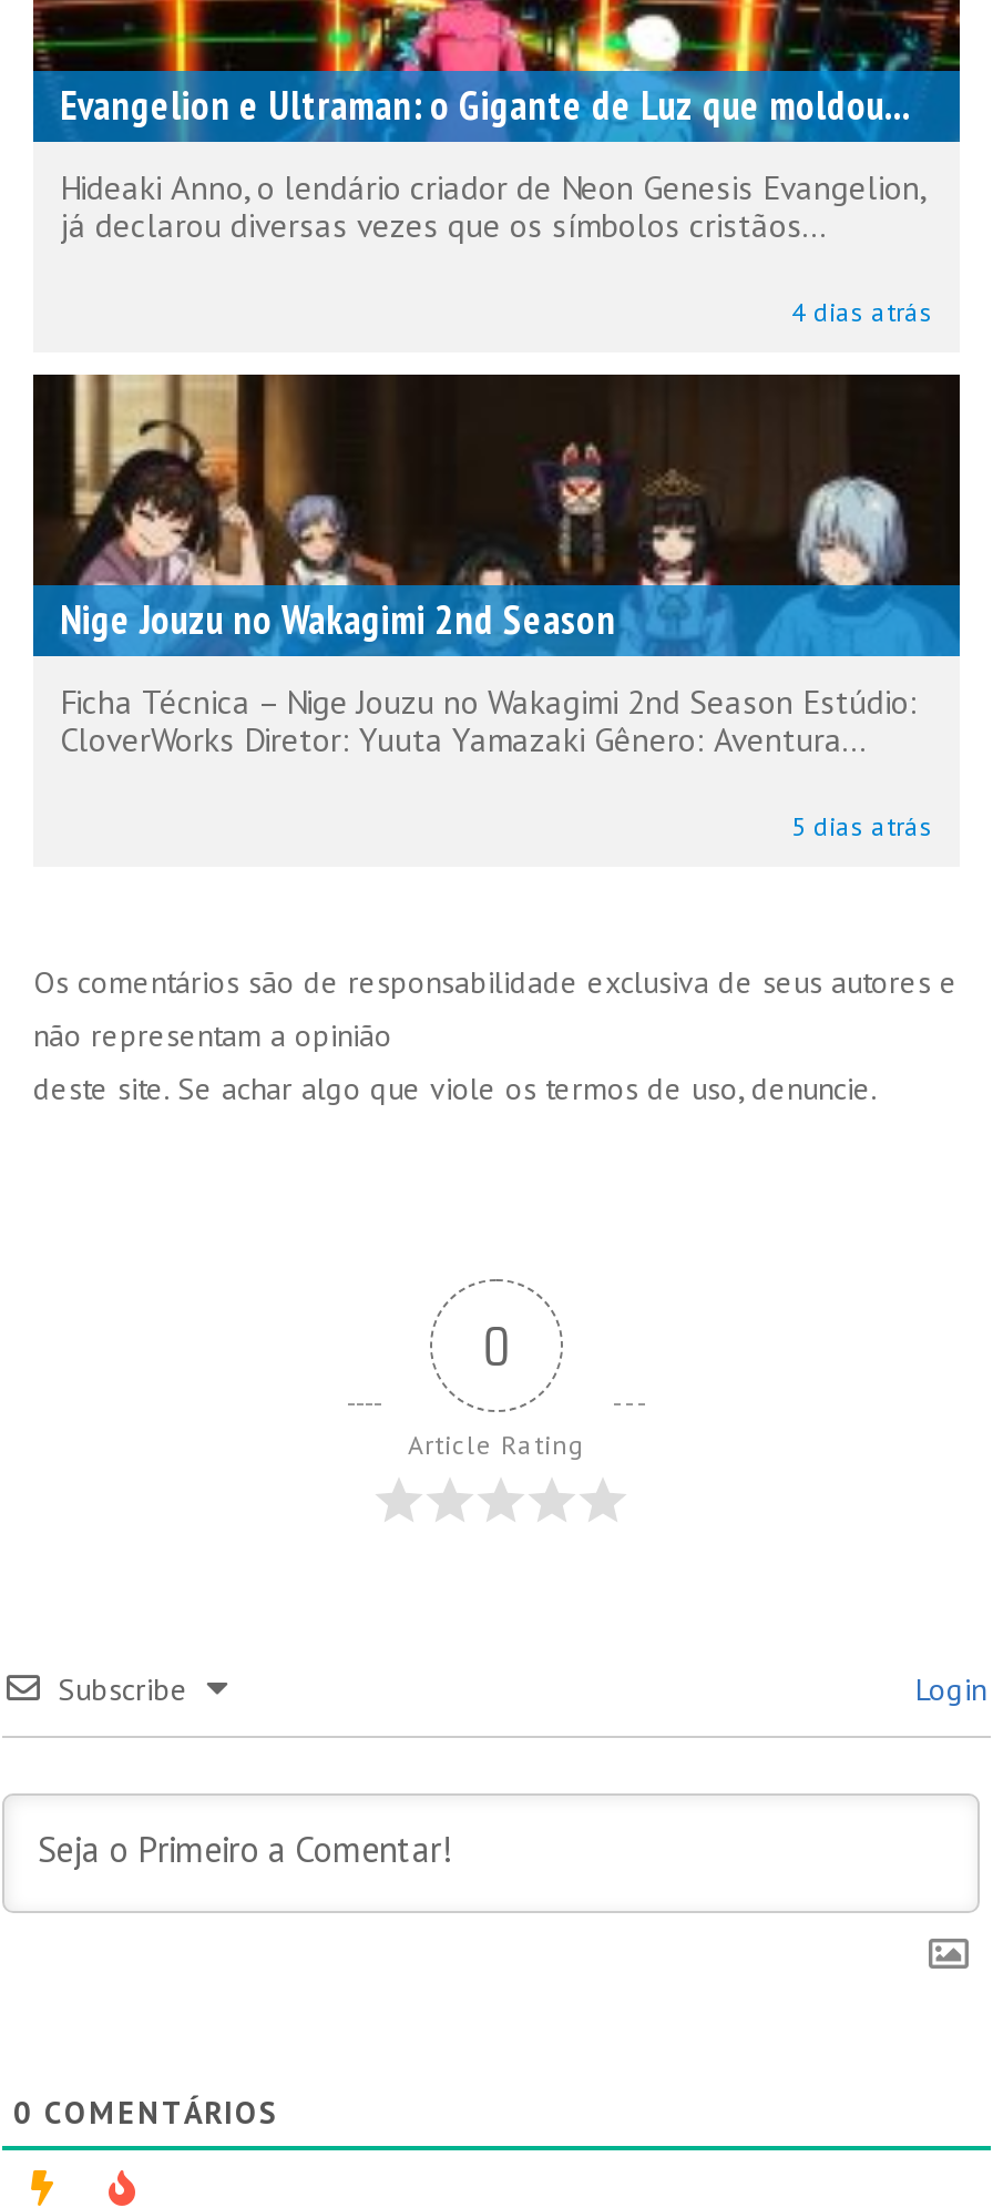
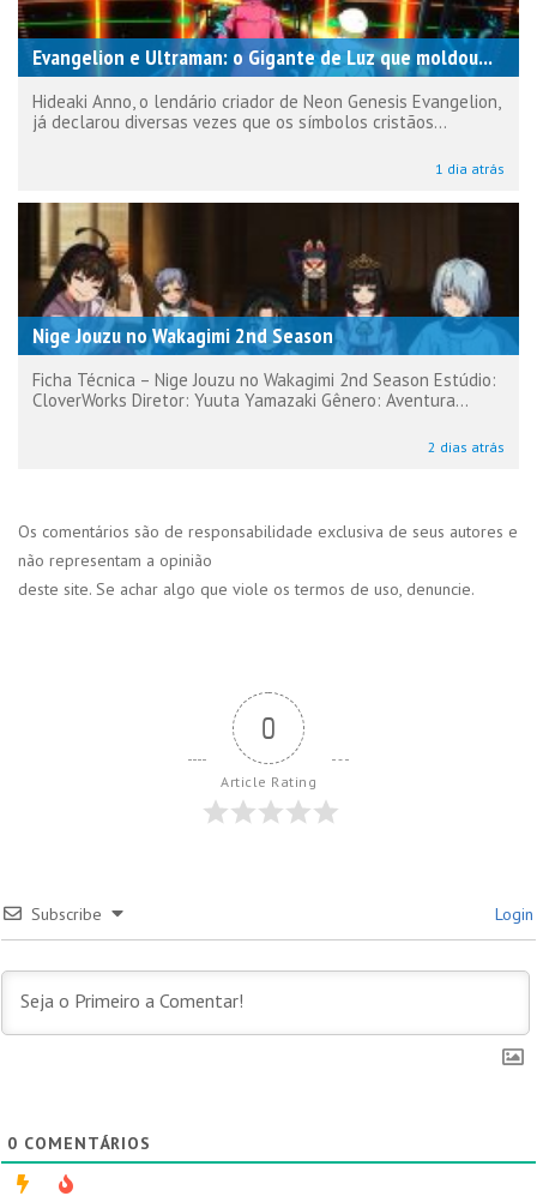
[791,295,933,328] 4 dias atrás -> [435,160,505,178] 1 dia atrás
[791,809,933,843] 5 dias atrás -> [428,438,505,456] 2 dias atrás

